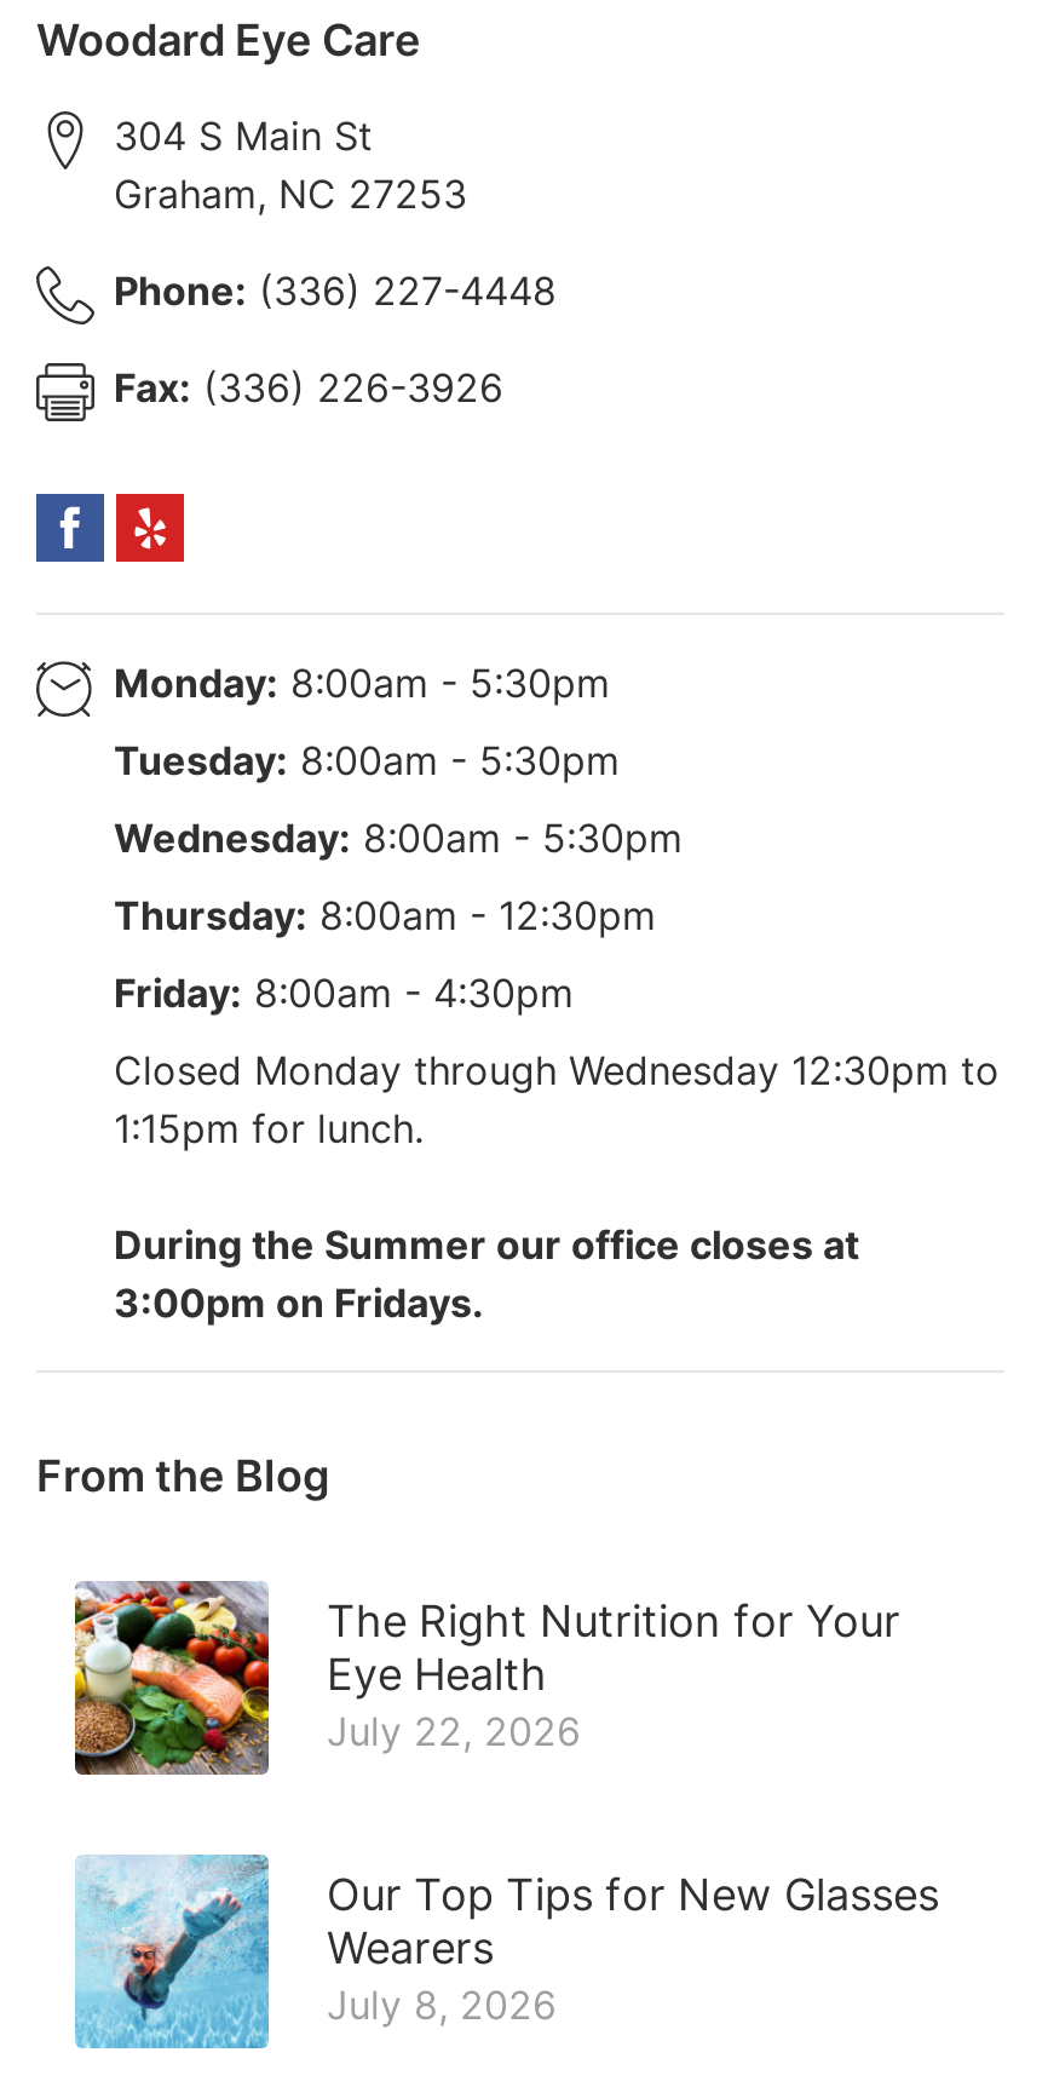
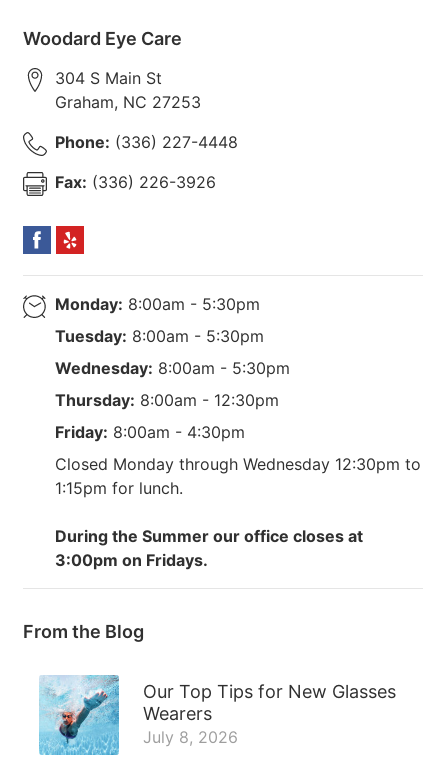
[73,1579,900,1777] [image] | The Right Nutrition for Your | Eye Health | July 22, 2026 -> none

